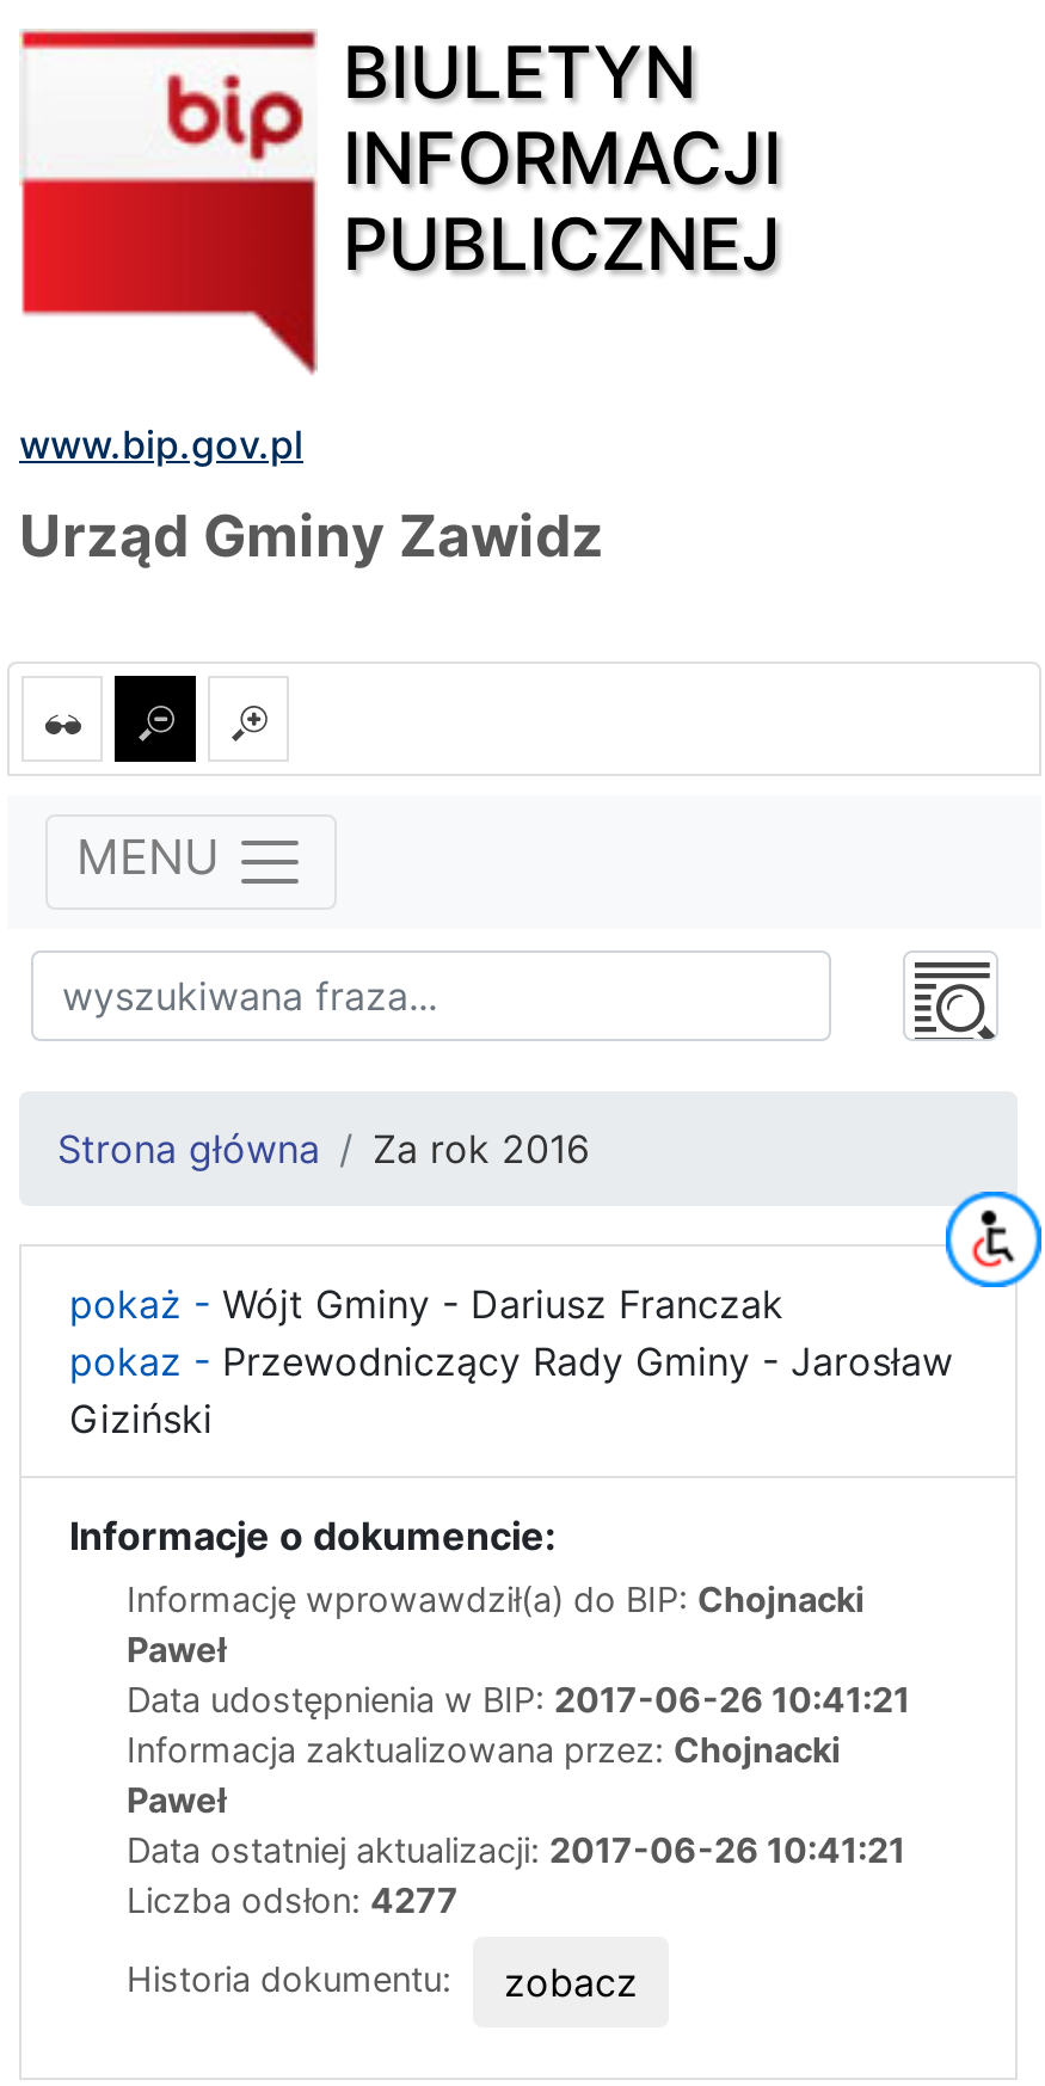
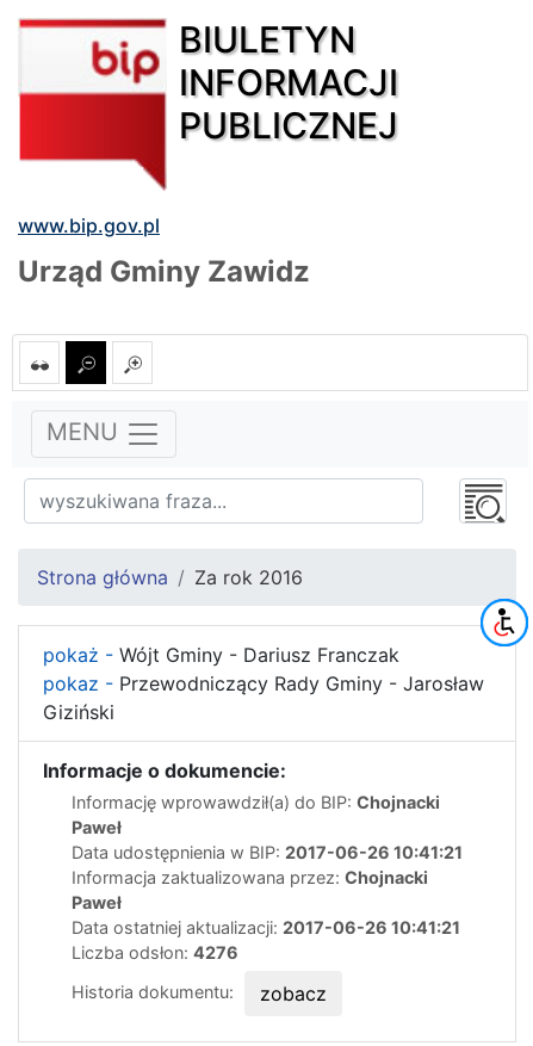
[127,1879,459,1920] Liczba odsłon: 4277 -> [72,942,238,962] Liczba odsłon: 4276

